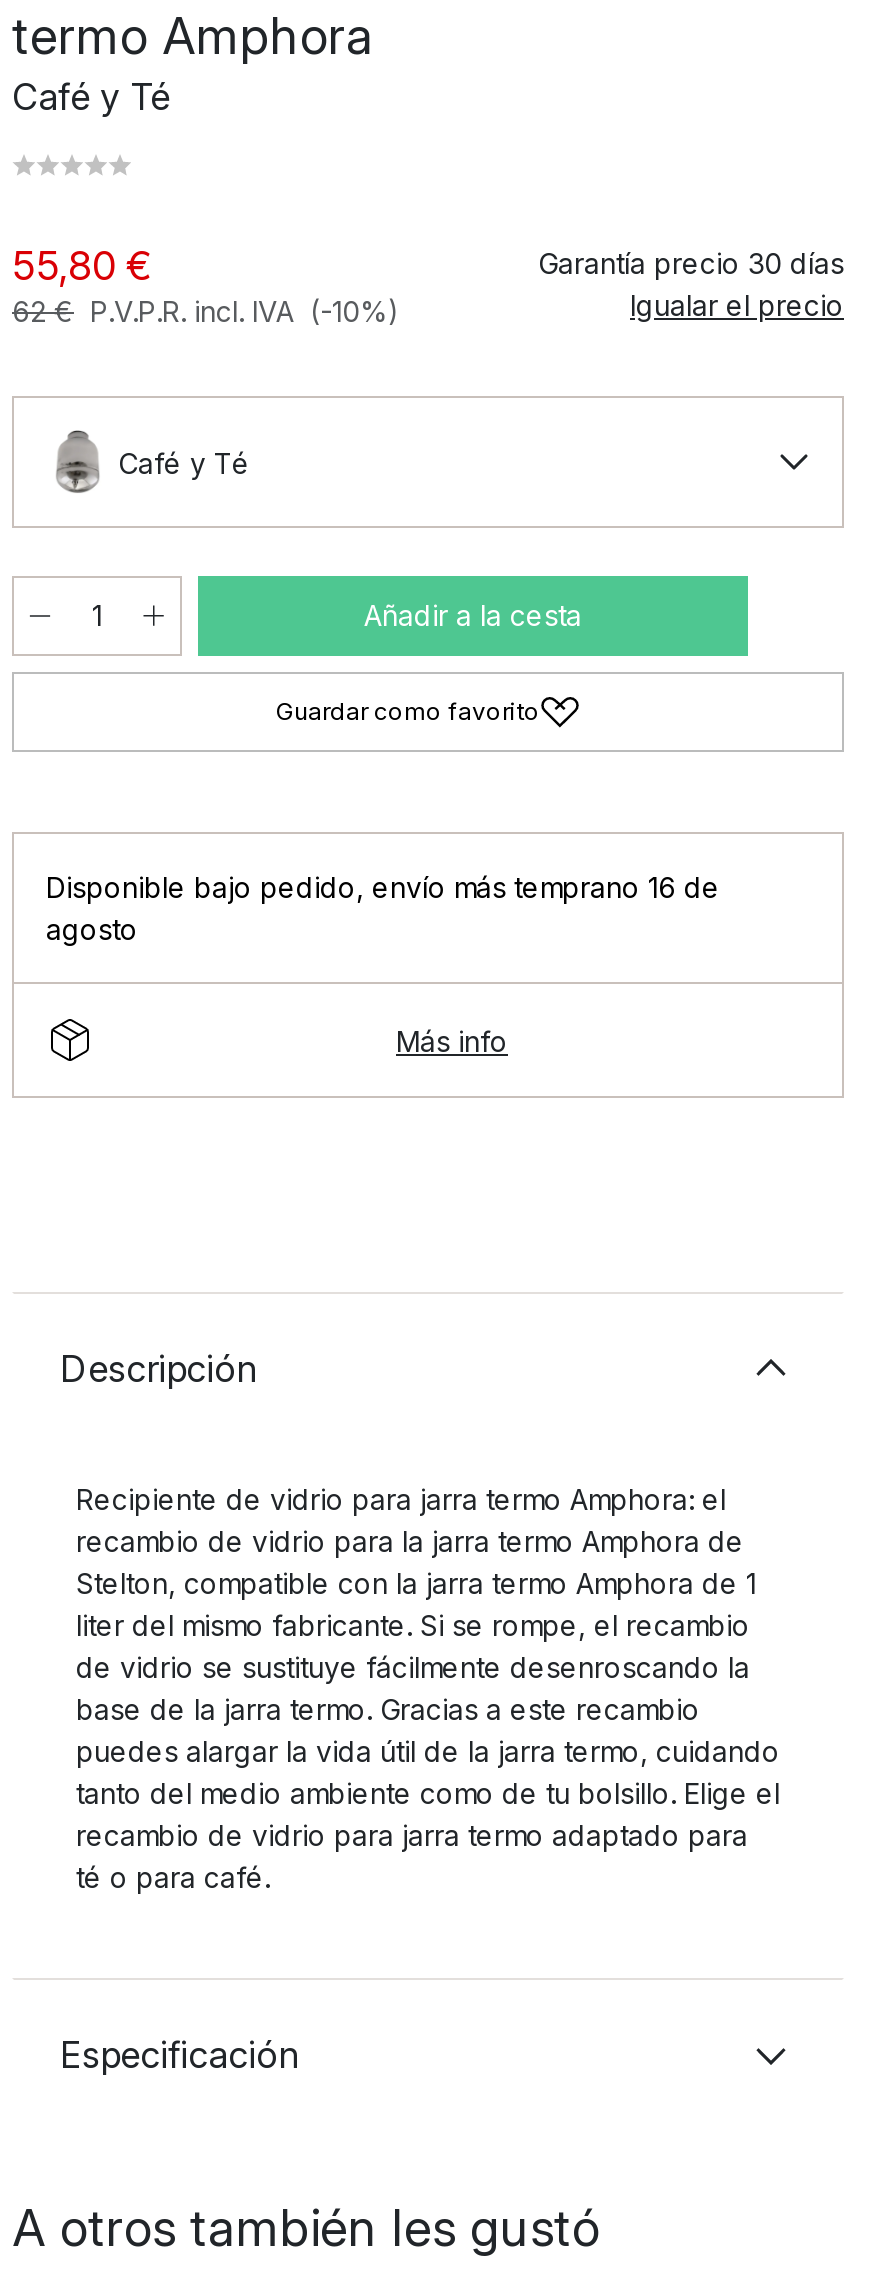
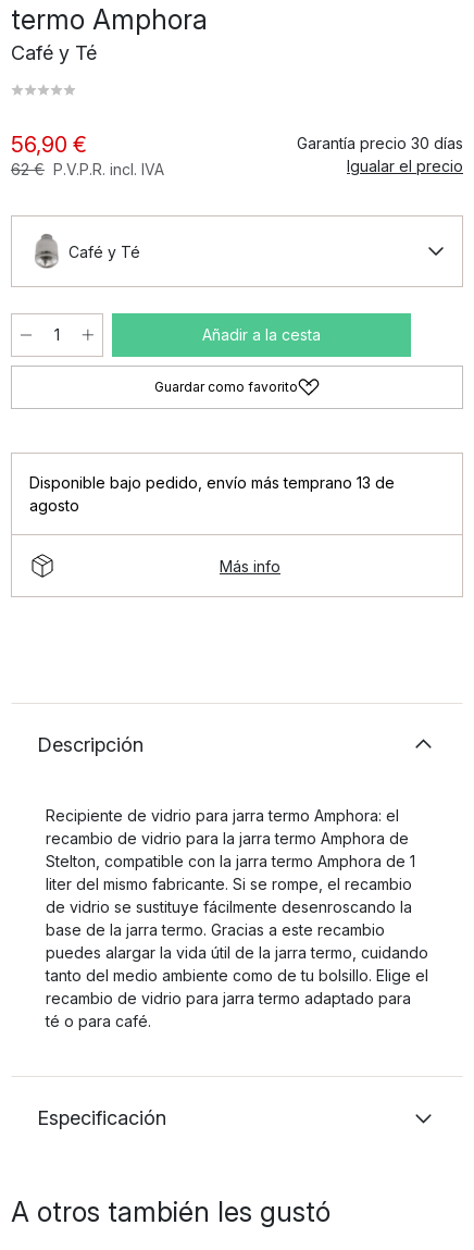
[12,242,400,328] 55,80 € | 62 € P.V.P.R. incl. IVA (-10%) -> [11,132,164,178] 56,90 € | 62 € P.V.P.R. incl. IVA
[46,870,720,904] Disponible bajo pedido, envío más temprano 16 de -> [29,473,395,492] Disponible bajo pedido, envío más temprano 13 de

